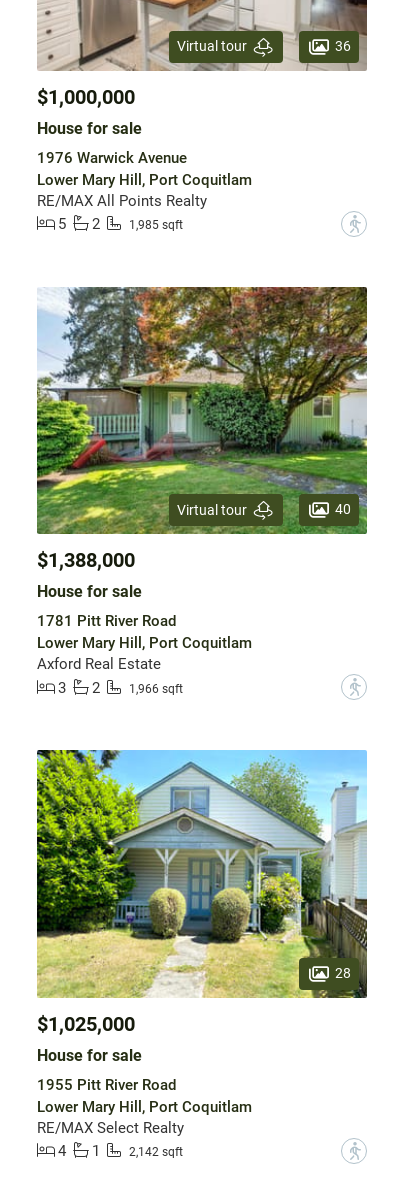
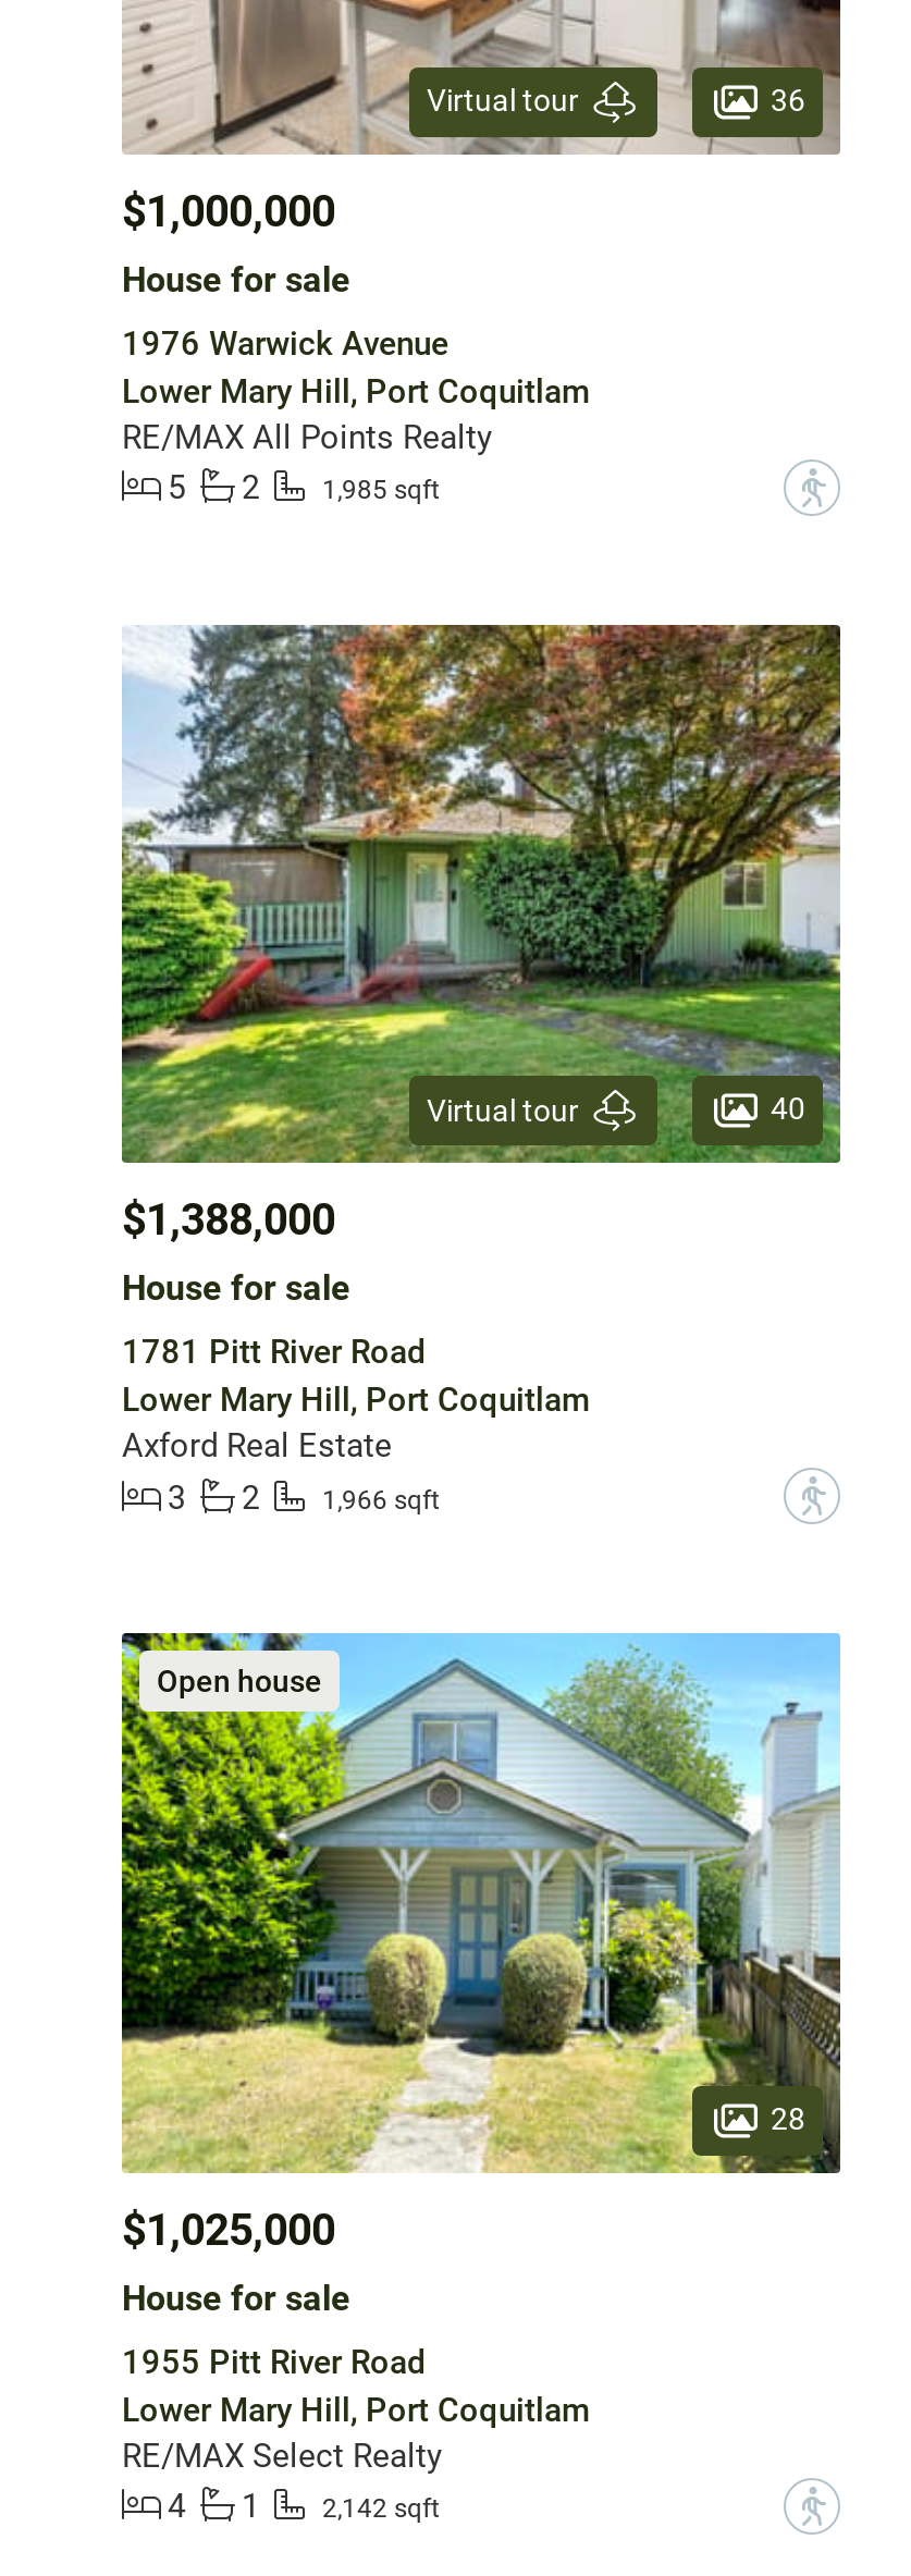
none -> [157,1664,322,1699] Open house

